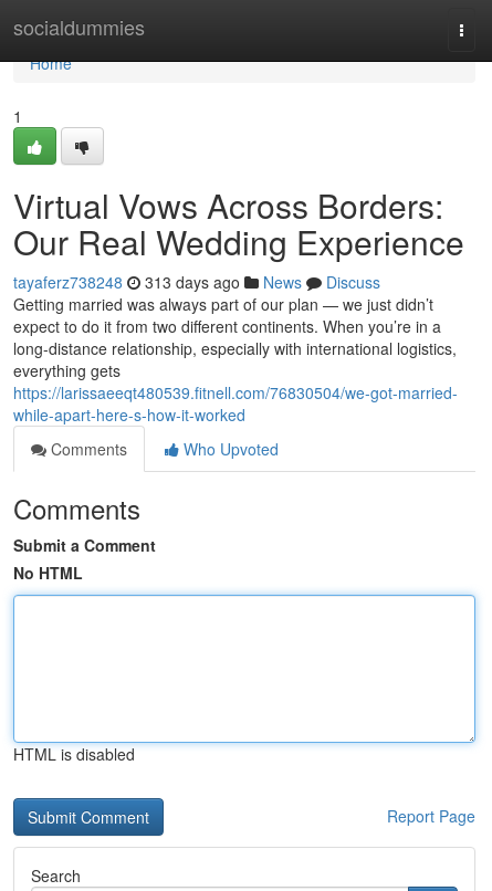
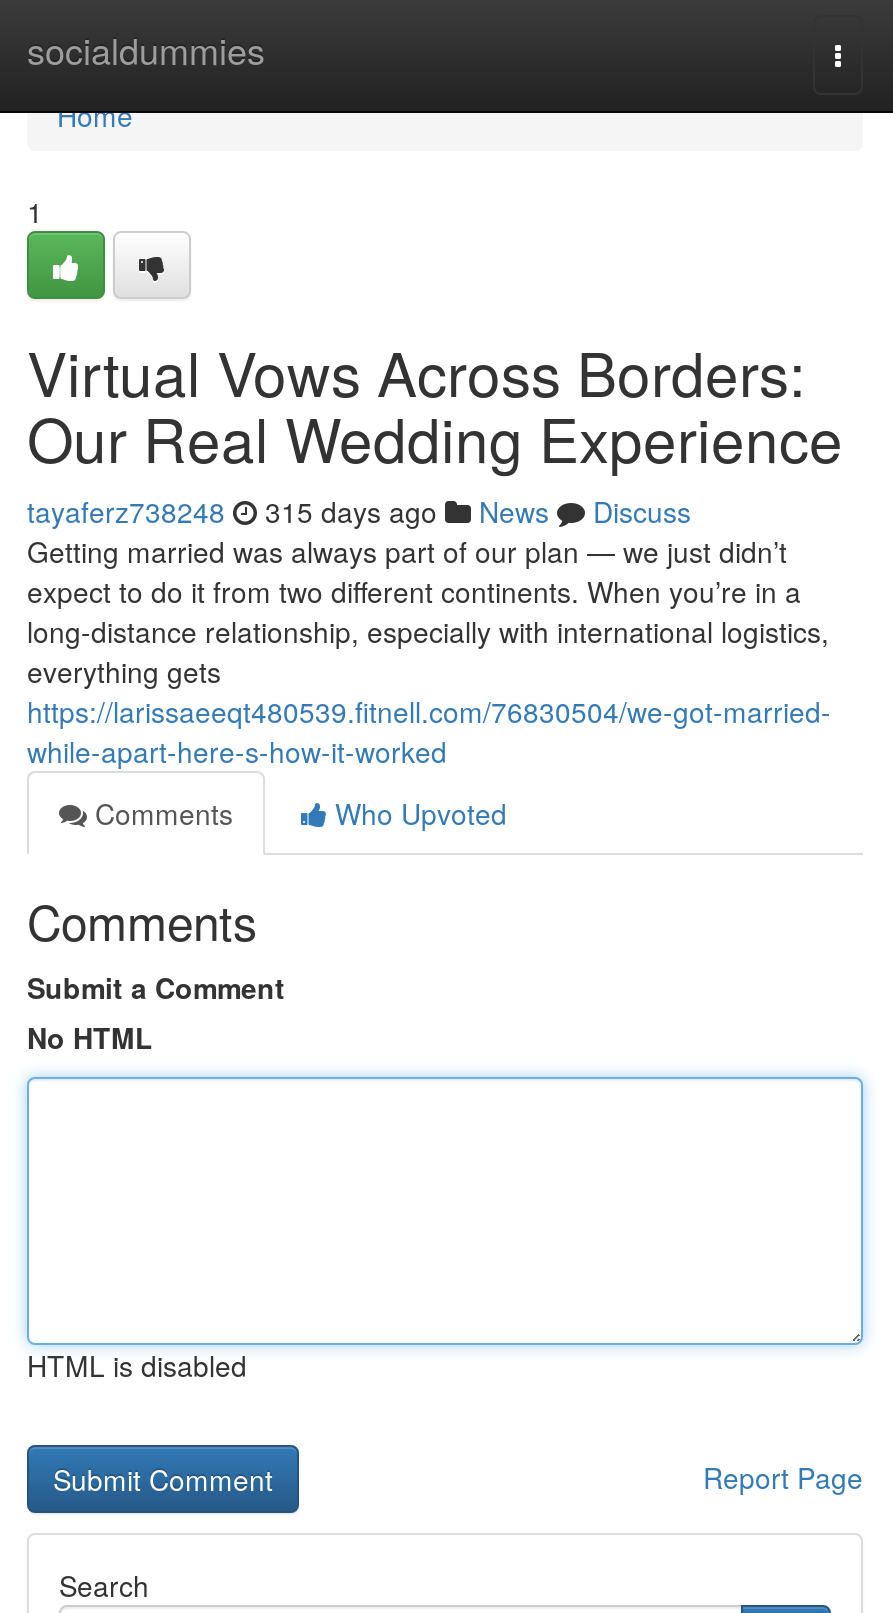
[13,271,380,293] tayaferz738248 313 days ago News Discuss -> [27,491,691,531] tayaferz738248 315 days ago News Discuss

